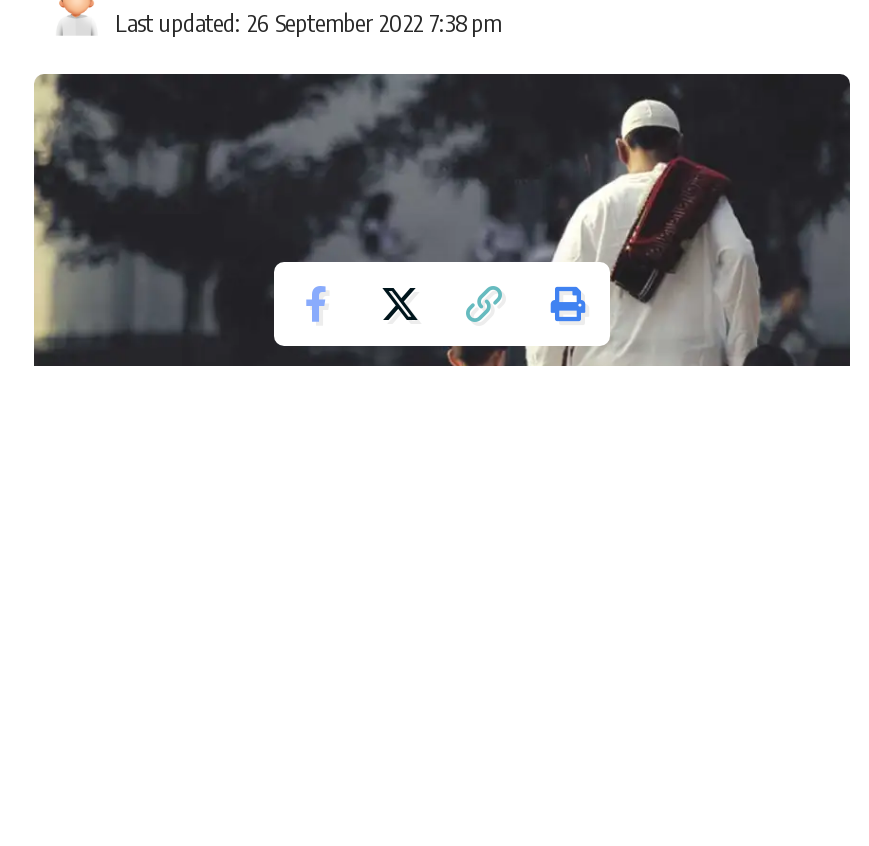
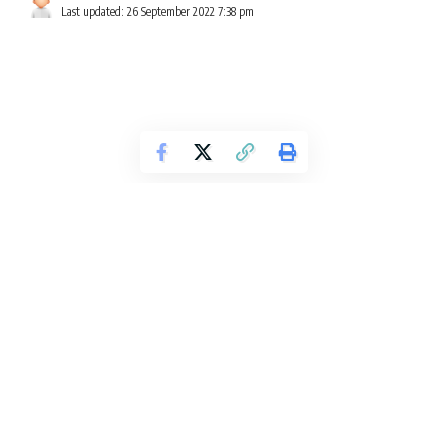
[32,72,852,368] [image] -> none

